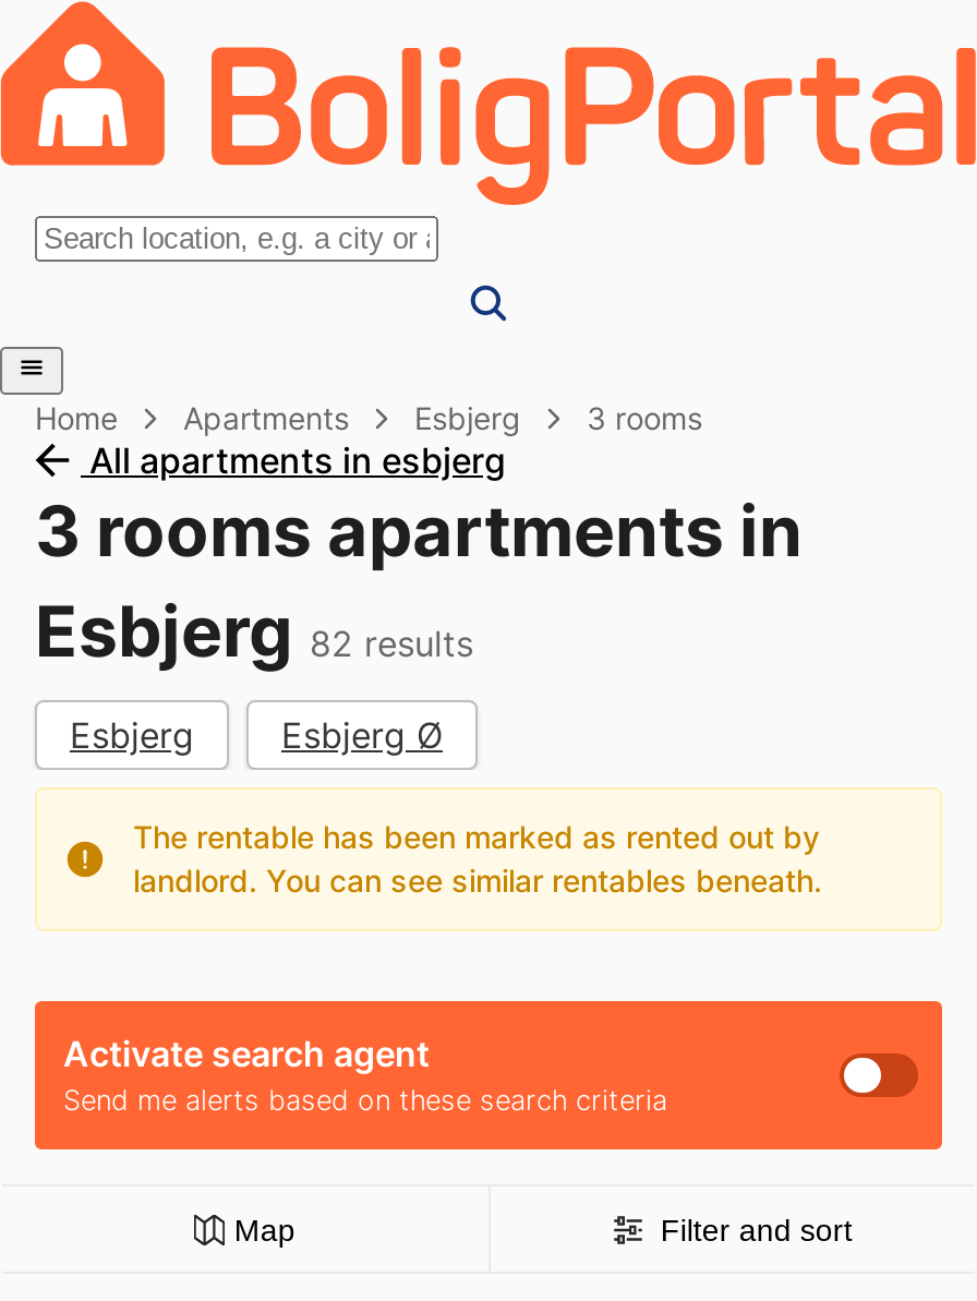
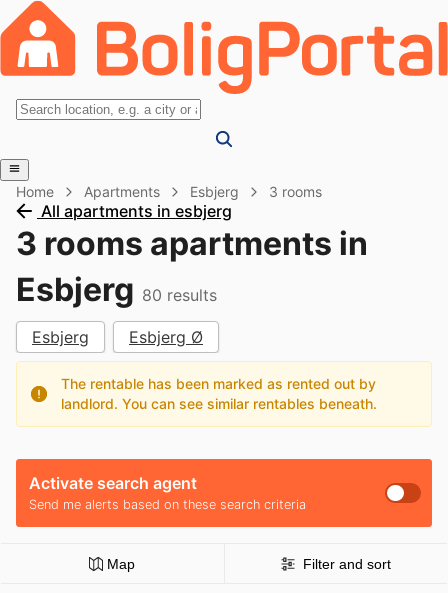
[35,589,473,674] Esbjerg 82 results -> [16,270,217,309] Esbjerg 80 results

